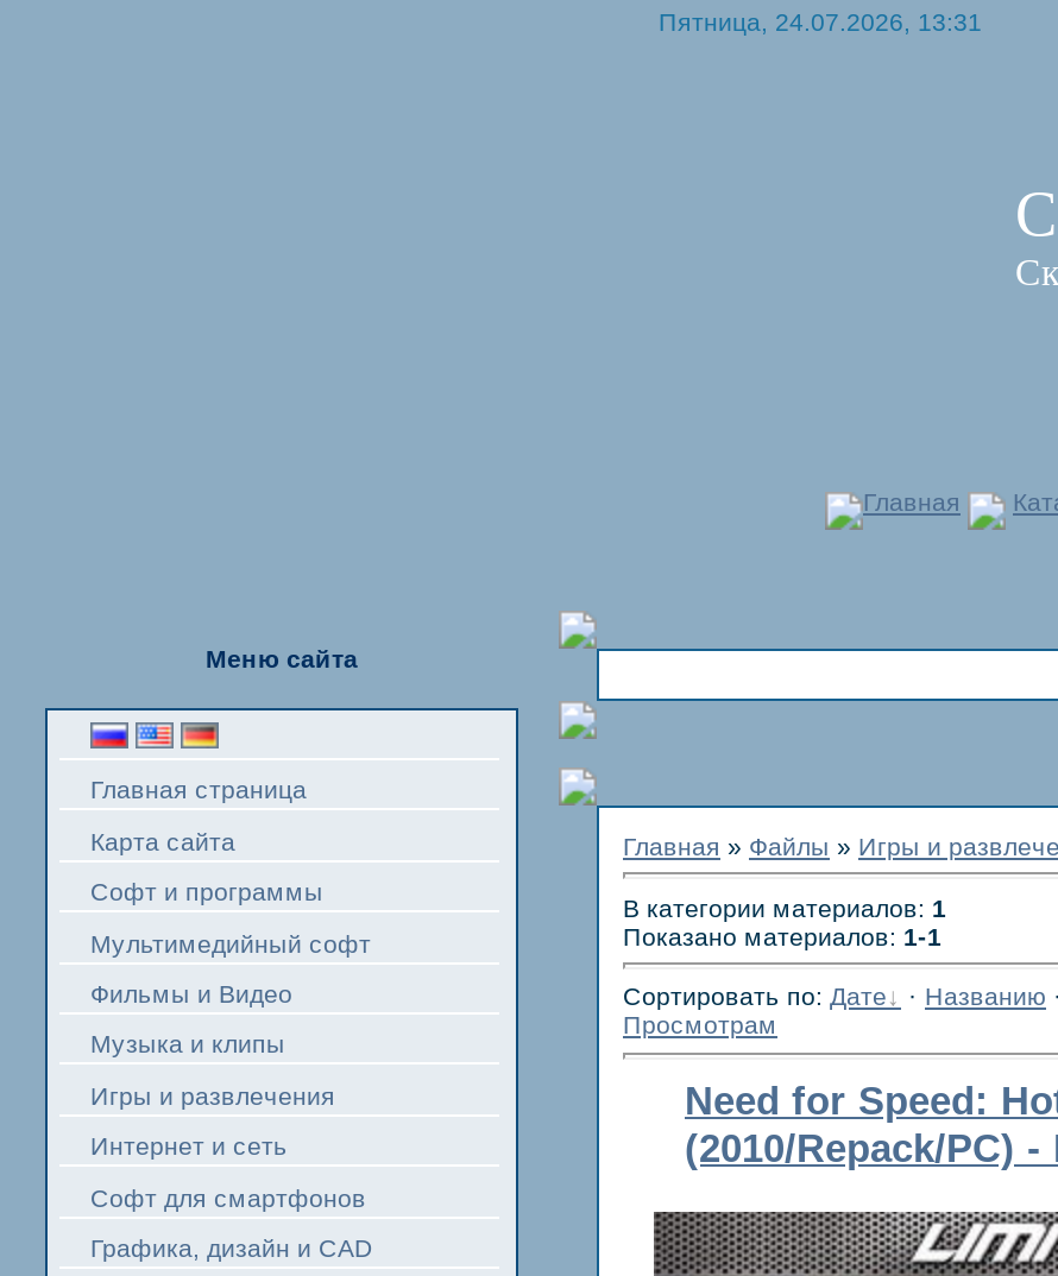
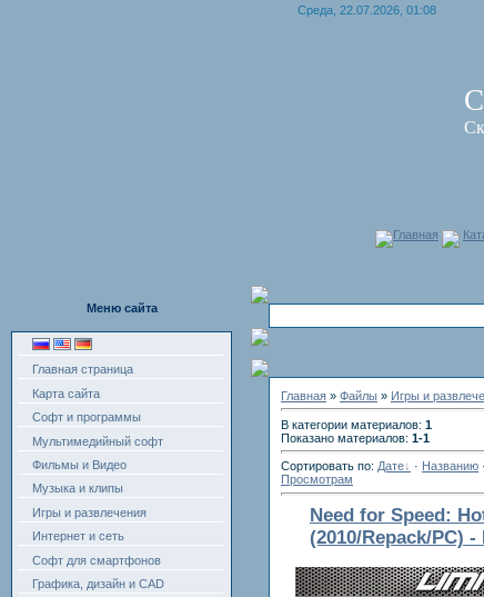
[659,7,982,36] Пятница, 24.07.2026, 13:31 -> [298,3,436,17] Среда, 22.07.2026, 01:08

